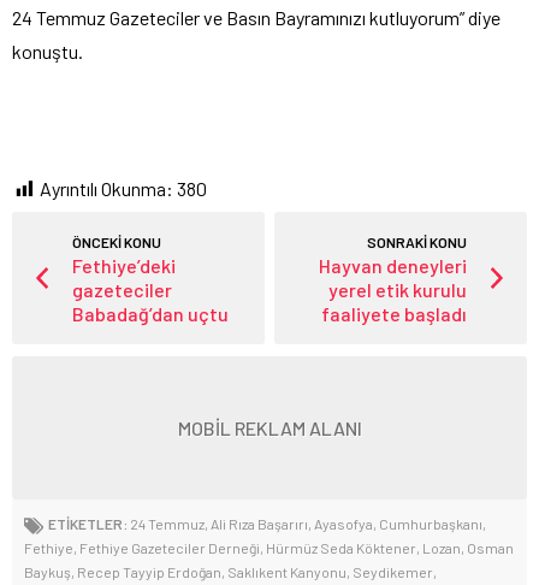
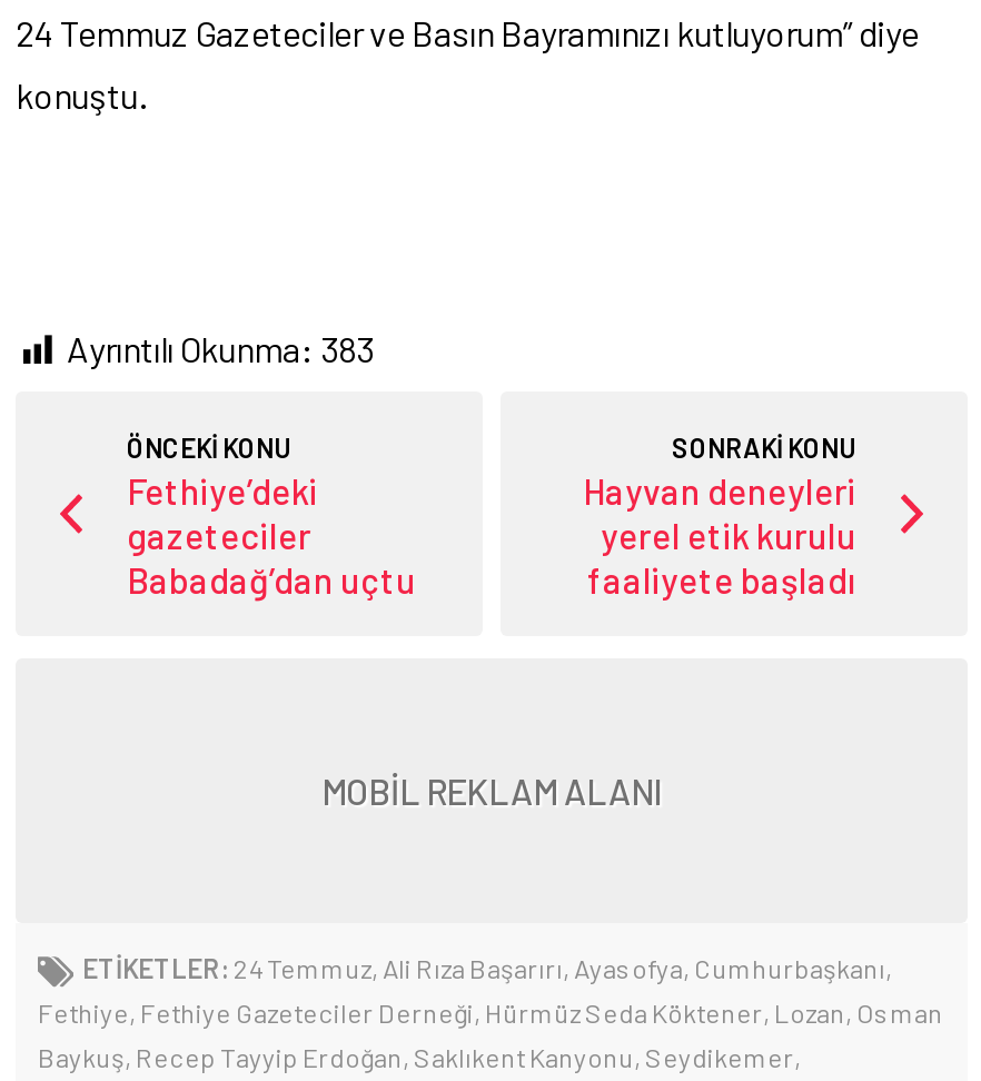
[40,177,207,200] Ayrıntılı Okunma: 380 -> [67,327,374,369] Ayrıntılı Okunma: 383

